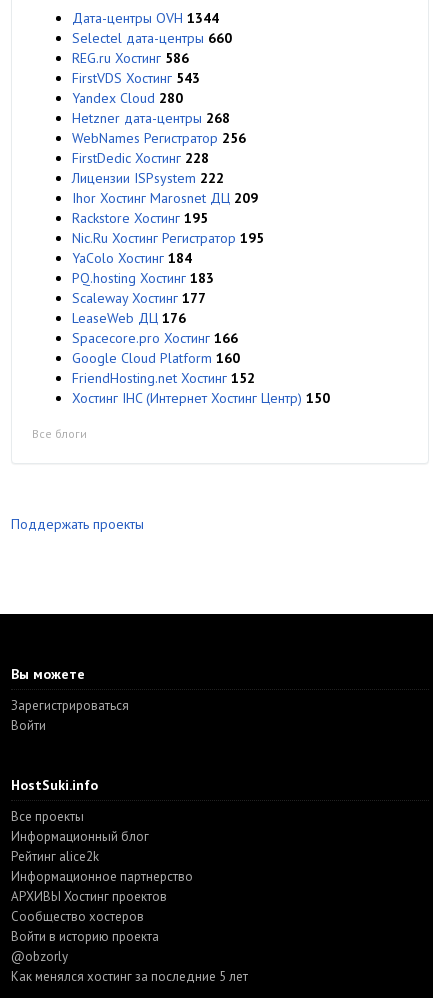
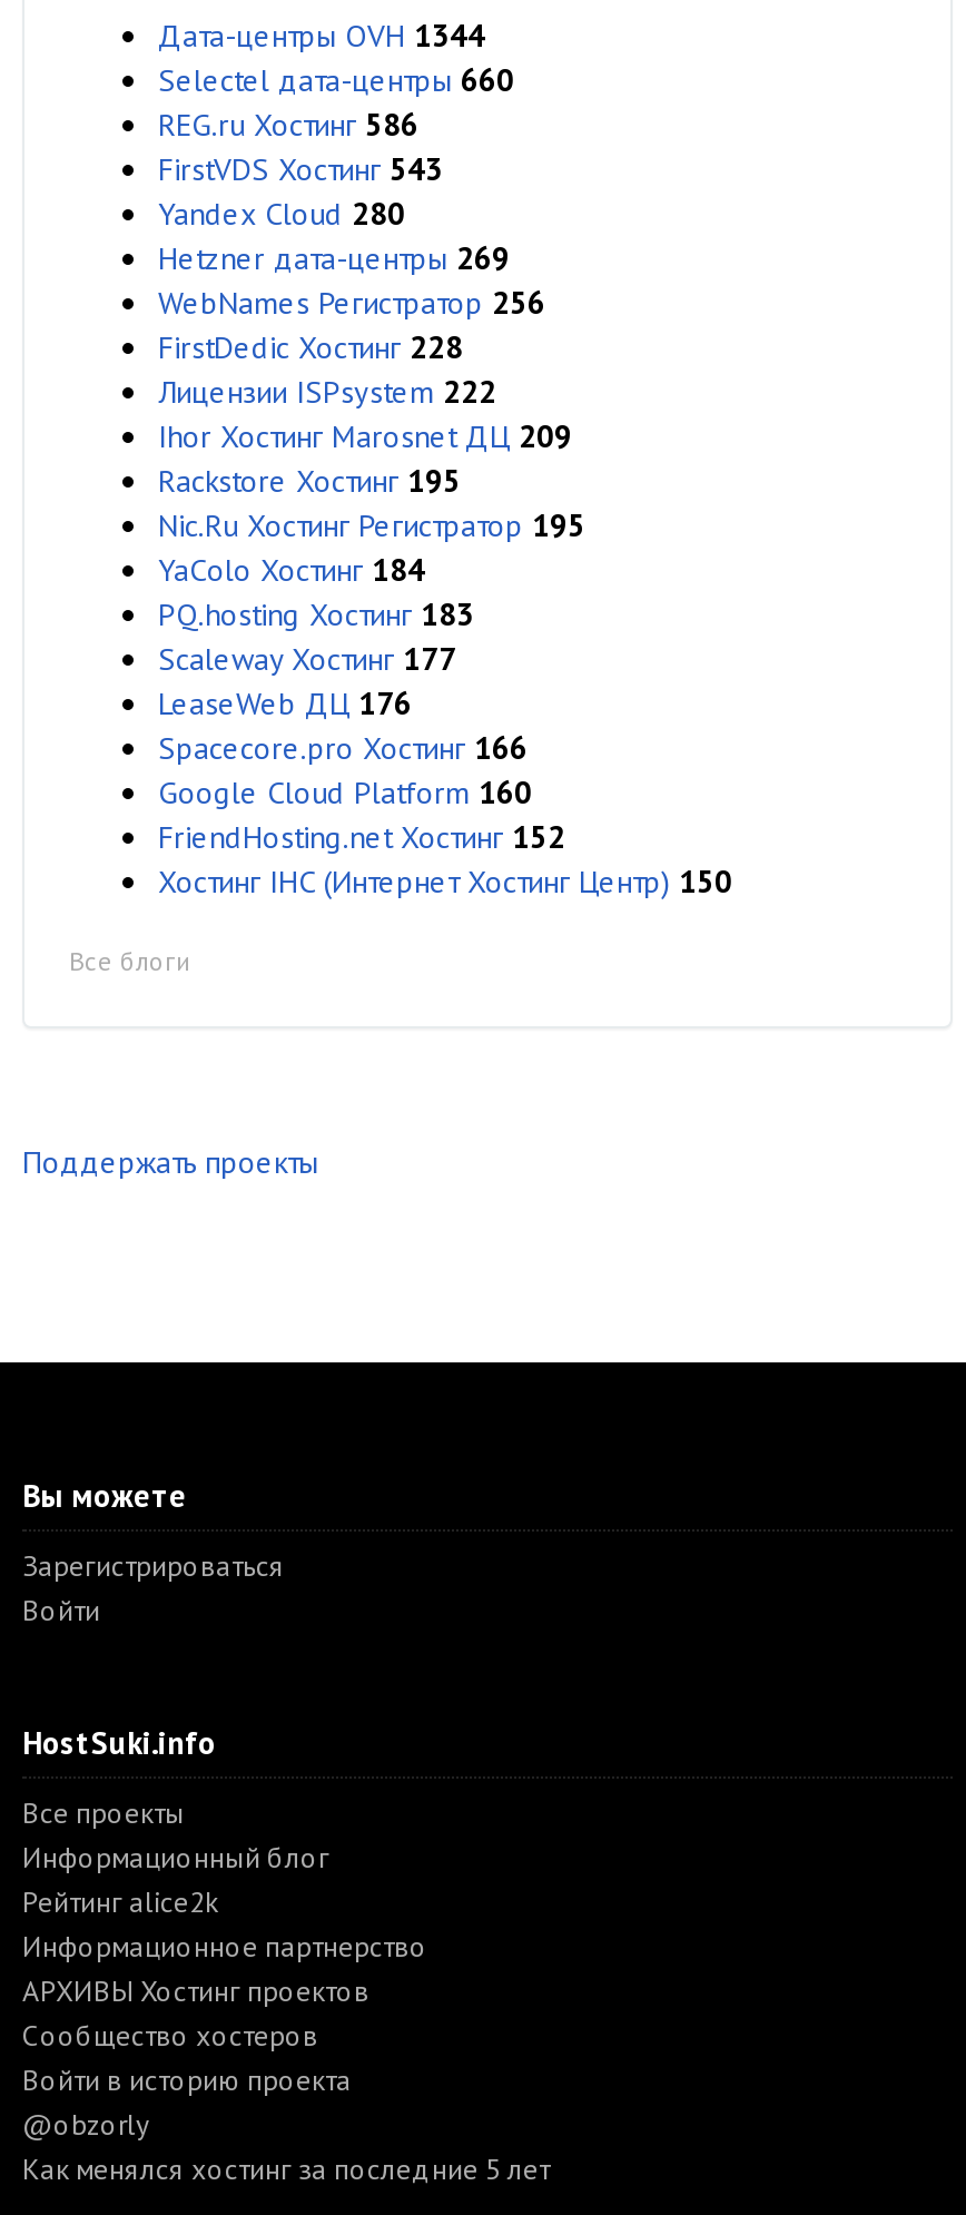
[72,109,230,127] Hetzner дата-центры 268 -> [158,238,510,278] Hetzner дата-центры 269

